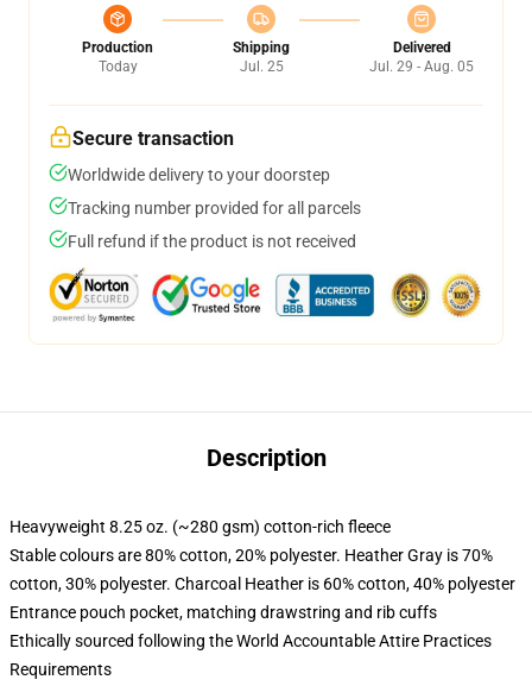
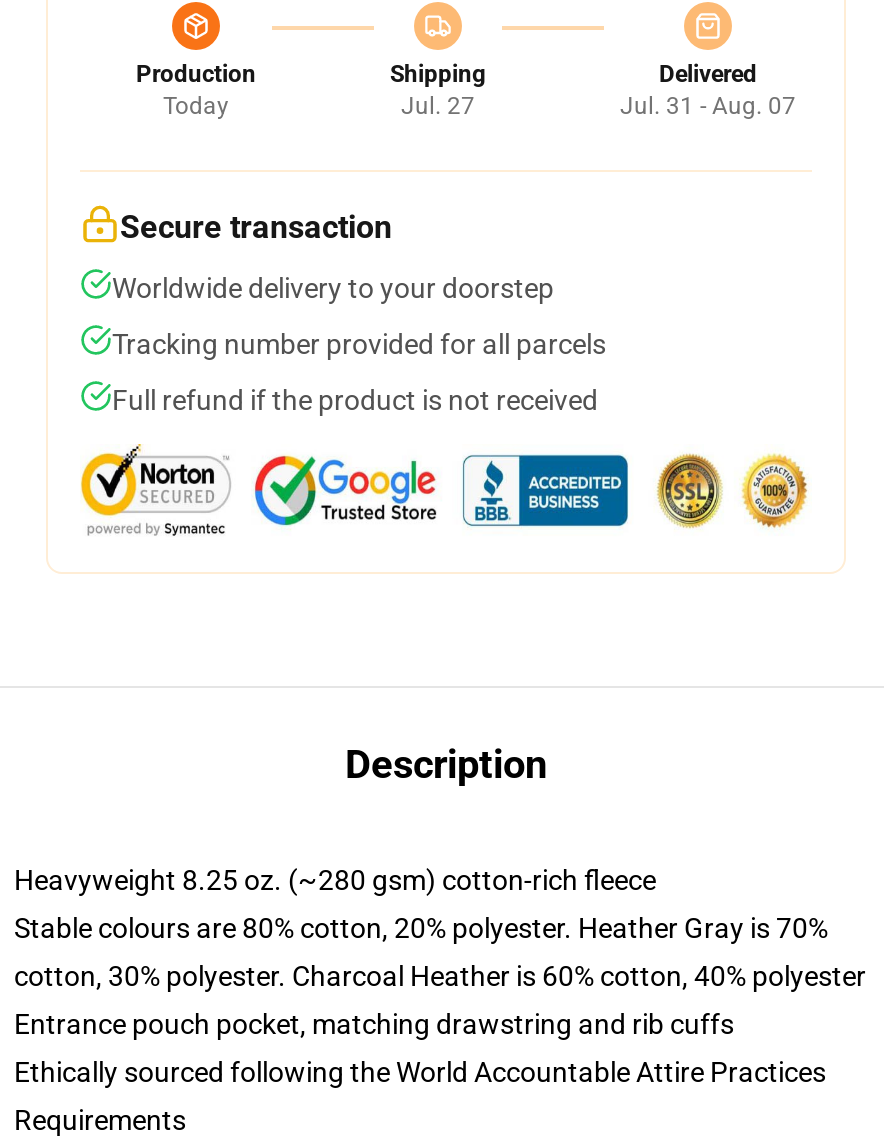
[239,58,283,75] Jul. 25 -> [401,92,475,120] Jul. 27
[369,58,474,75] Jul. 29 - Aug. 05 -> [620,92,796,120] Jul. 31 - Aug. 07

